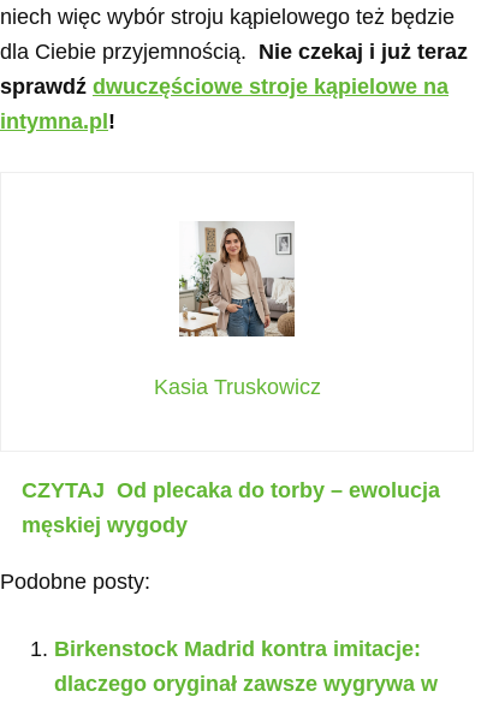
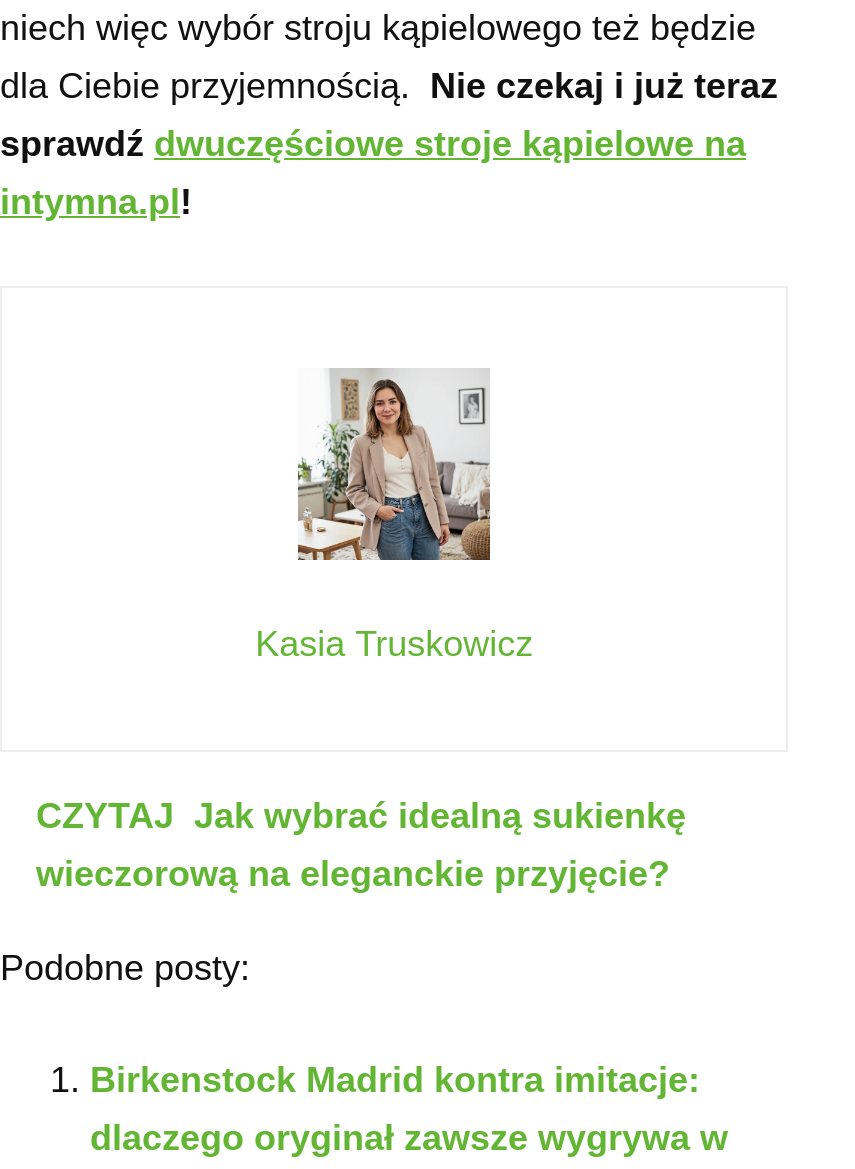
[22,479,440,538] CZYTAJ Od plecaka do torby – ewolucja | męskiej wygody -> [36,797,686,895] CZYTAJ Jak wybrać idealną sukienkę | wieczorową na eleganckie przyjęcie?

